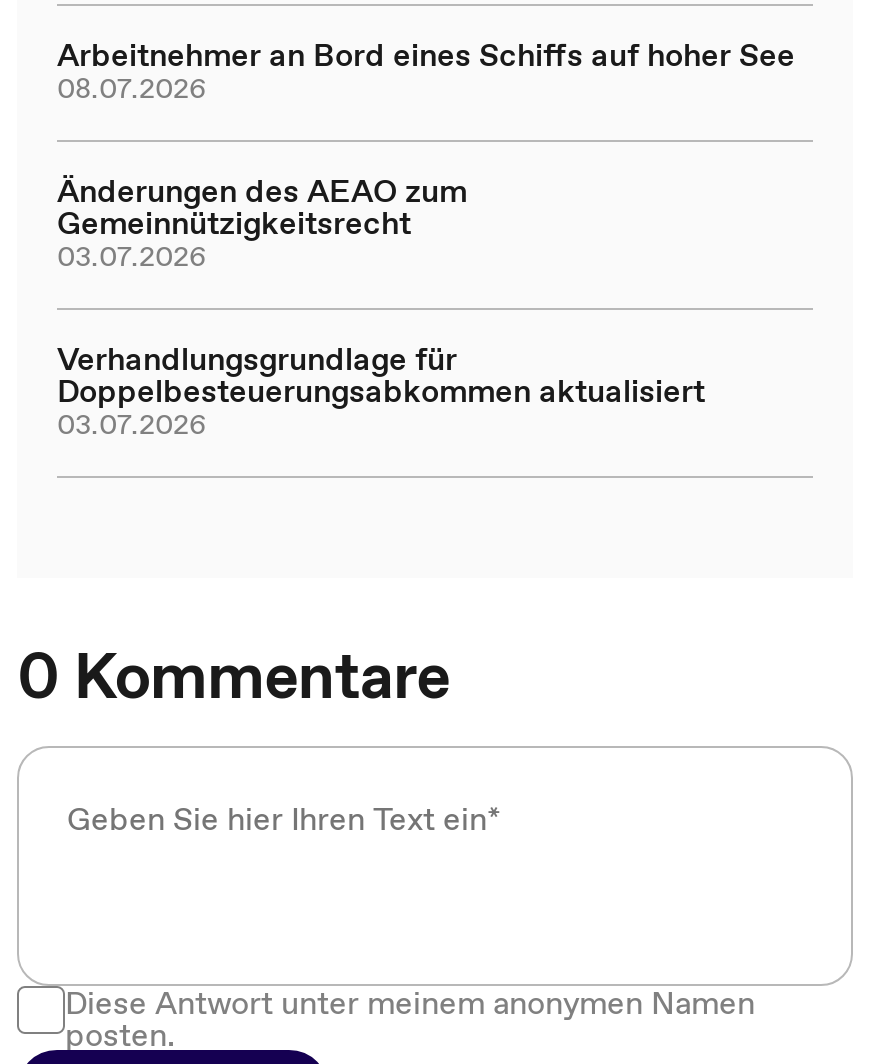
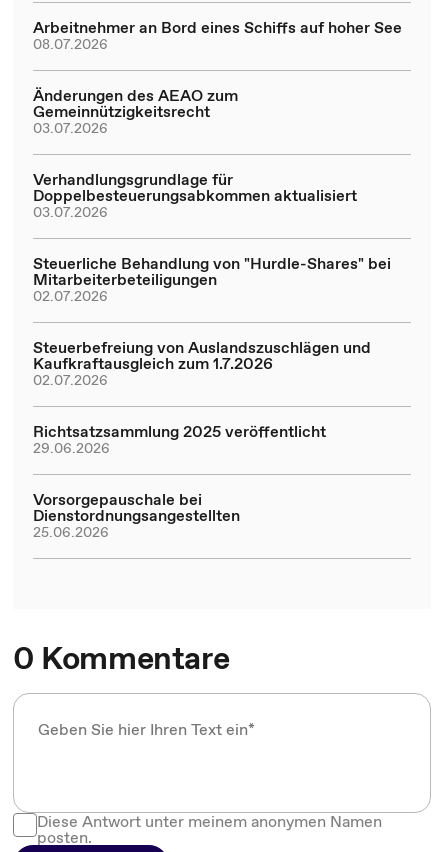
none -> [33,252,391,542] Steuerliche Behandlung von "Hurdle-Shares" bei | Mitarbeiterbeteiligungen | 02.07.2026 | Steuerbefreiung von Auslandszuschlägen und | Kaufkraftausgleich zum 1.7.2026 | 02.07.2026 | Richtsatzsammlung 2025 veröffentlicht | 29.06.2026 | Vorsorgepauschale bei | Dienstordnungsangestellten | 25.06.2026

